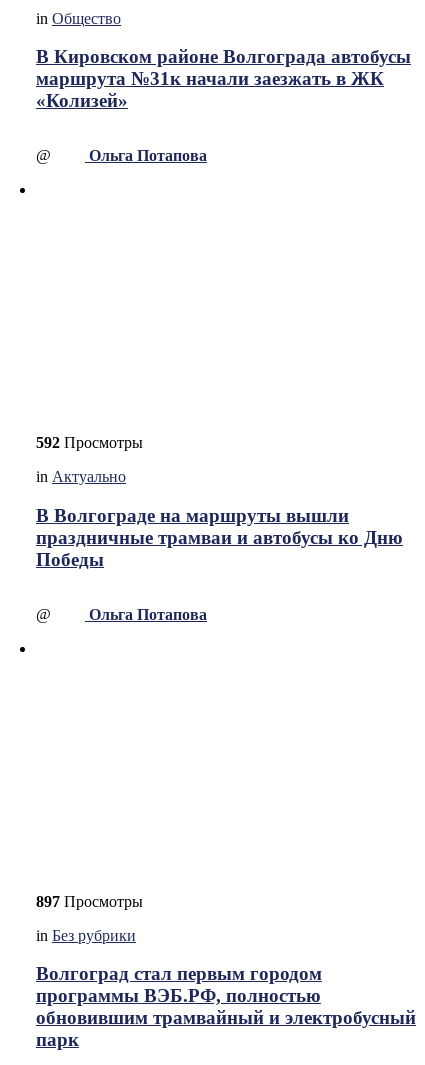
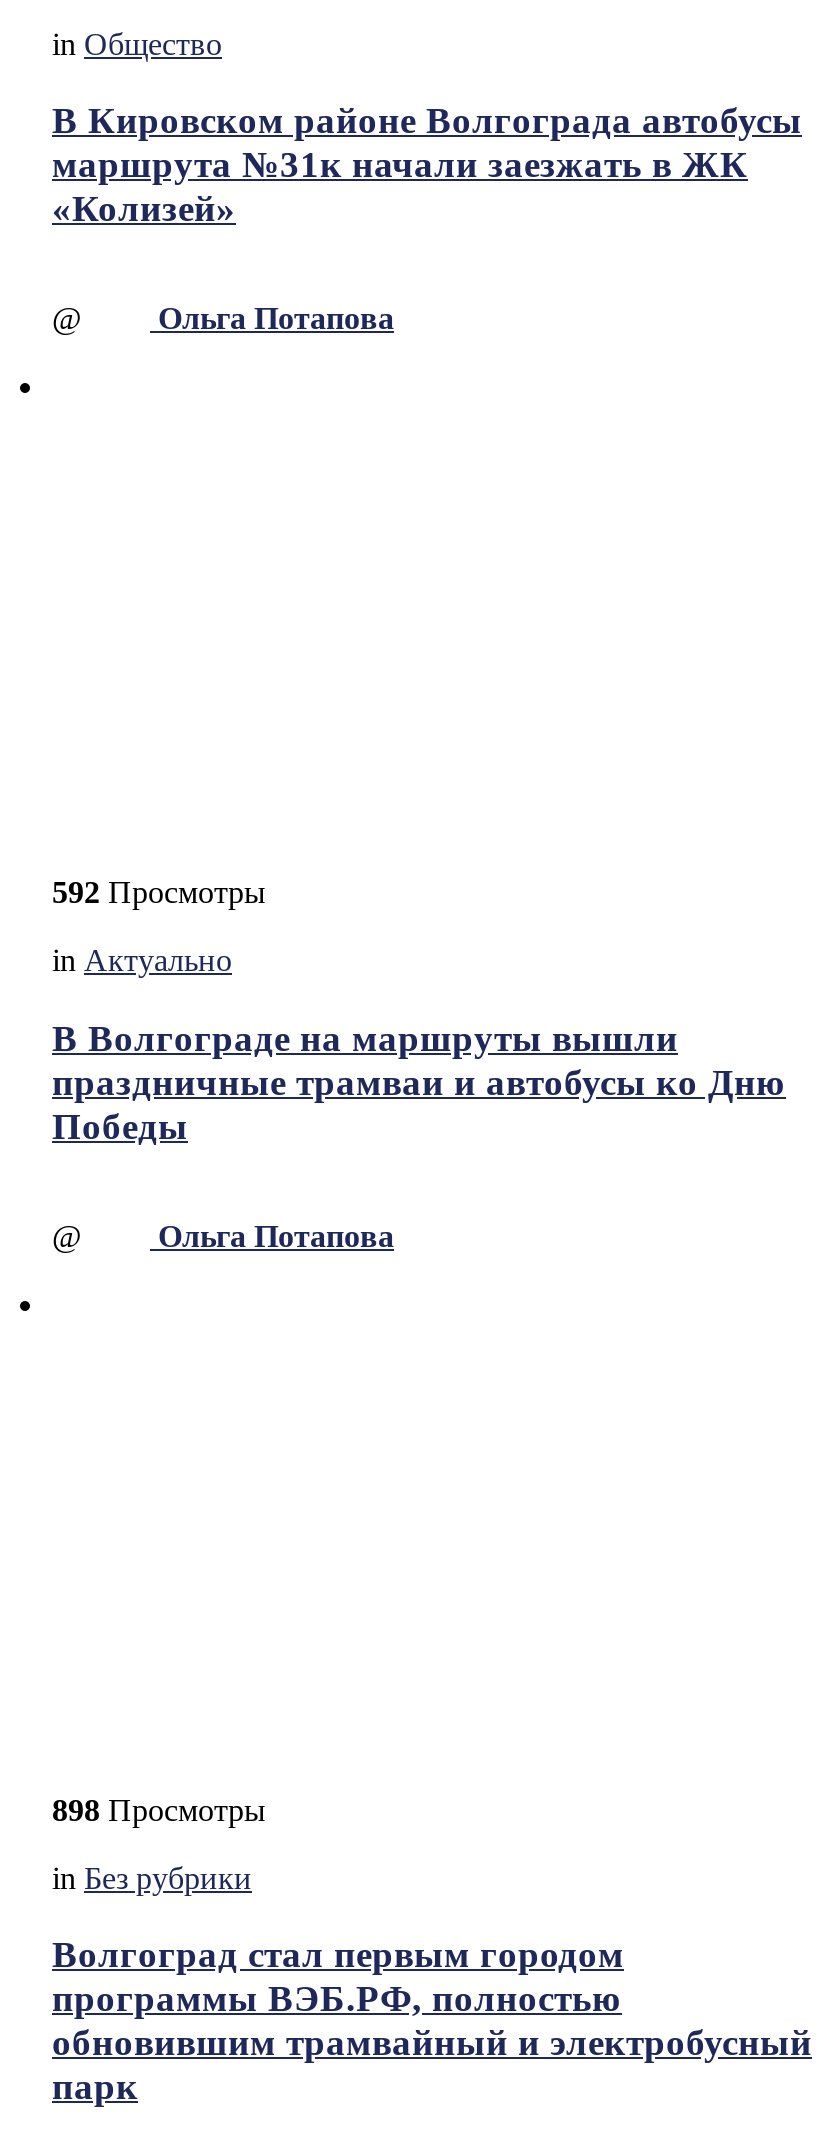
[36,892,143,909] 897 Просмотры -> [52,1792,266,1826] 898 Просмотры

